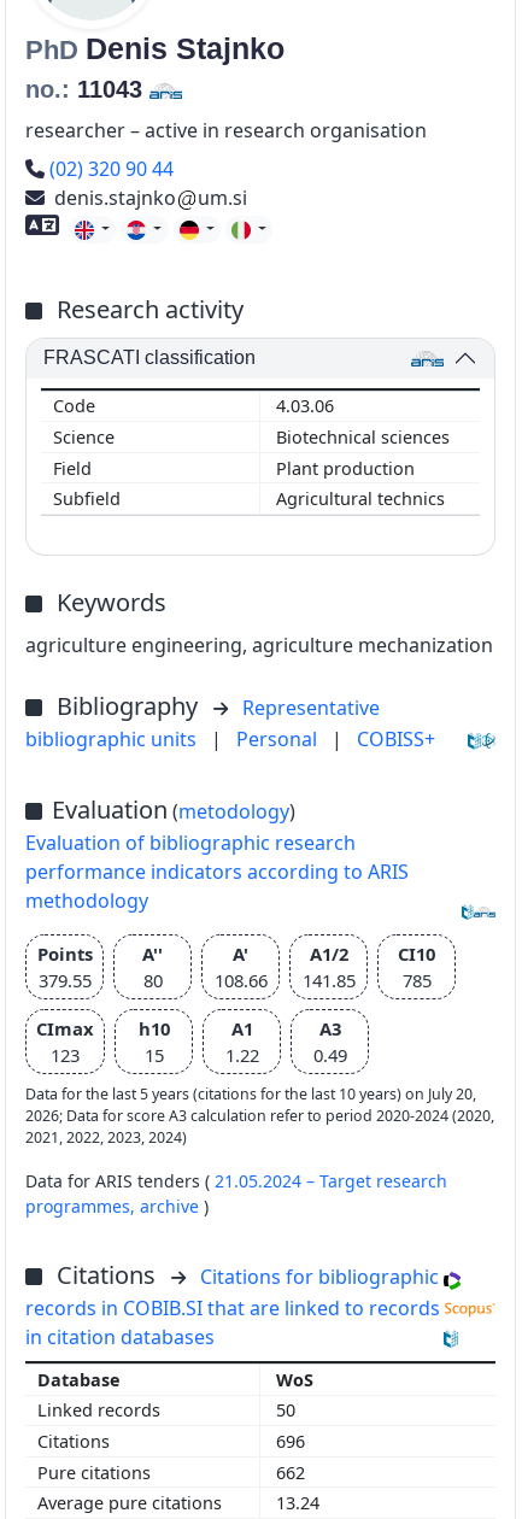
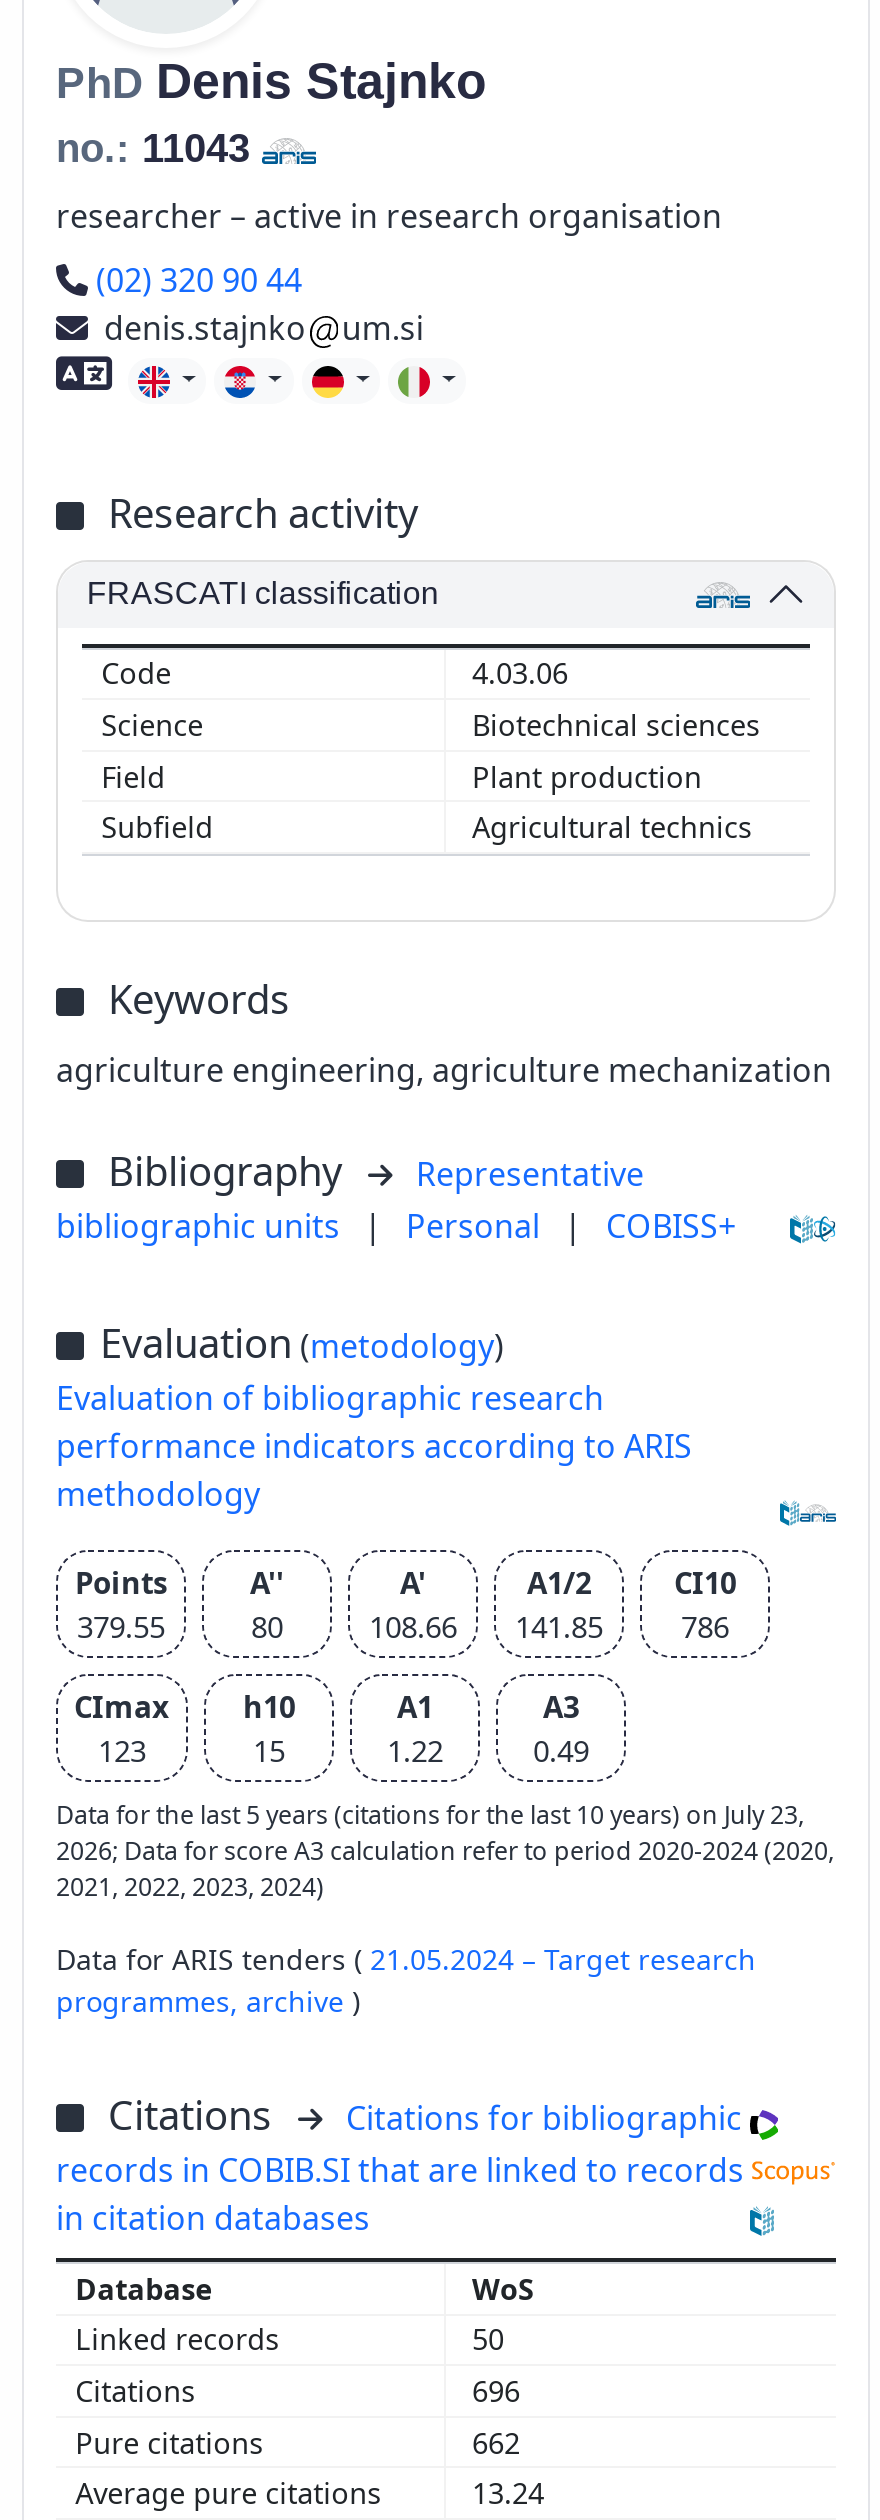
[214,968,431,992] 108.66 141.85 785 -> [369,1606,729,1646] 108.66 141.85 786
[25,1084,476,1104] Data for the last 5 years (citations for the last 10 years) on July 20, -> [56,1798,804,1832] Data for the last 5 years (citations for the last 10 years) on July 23,

